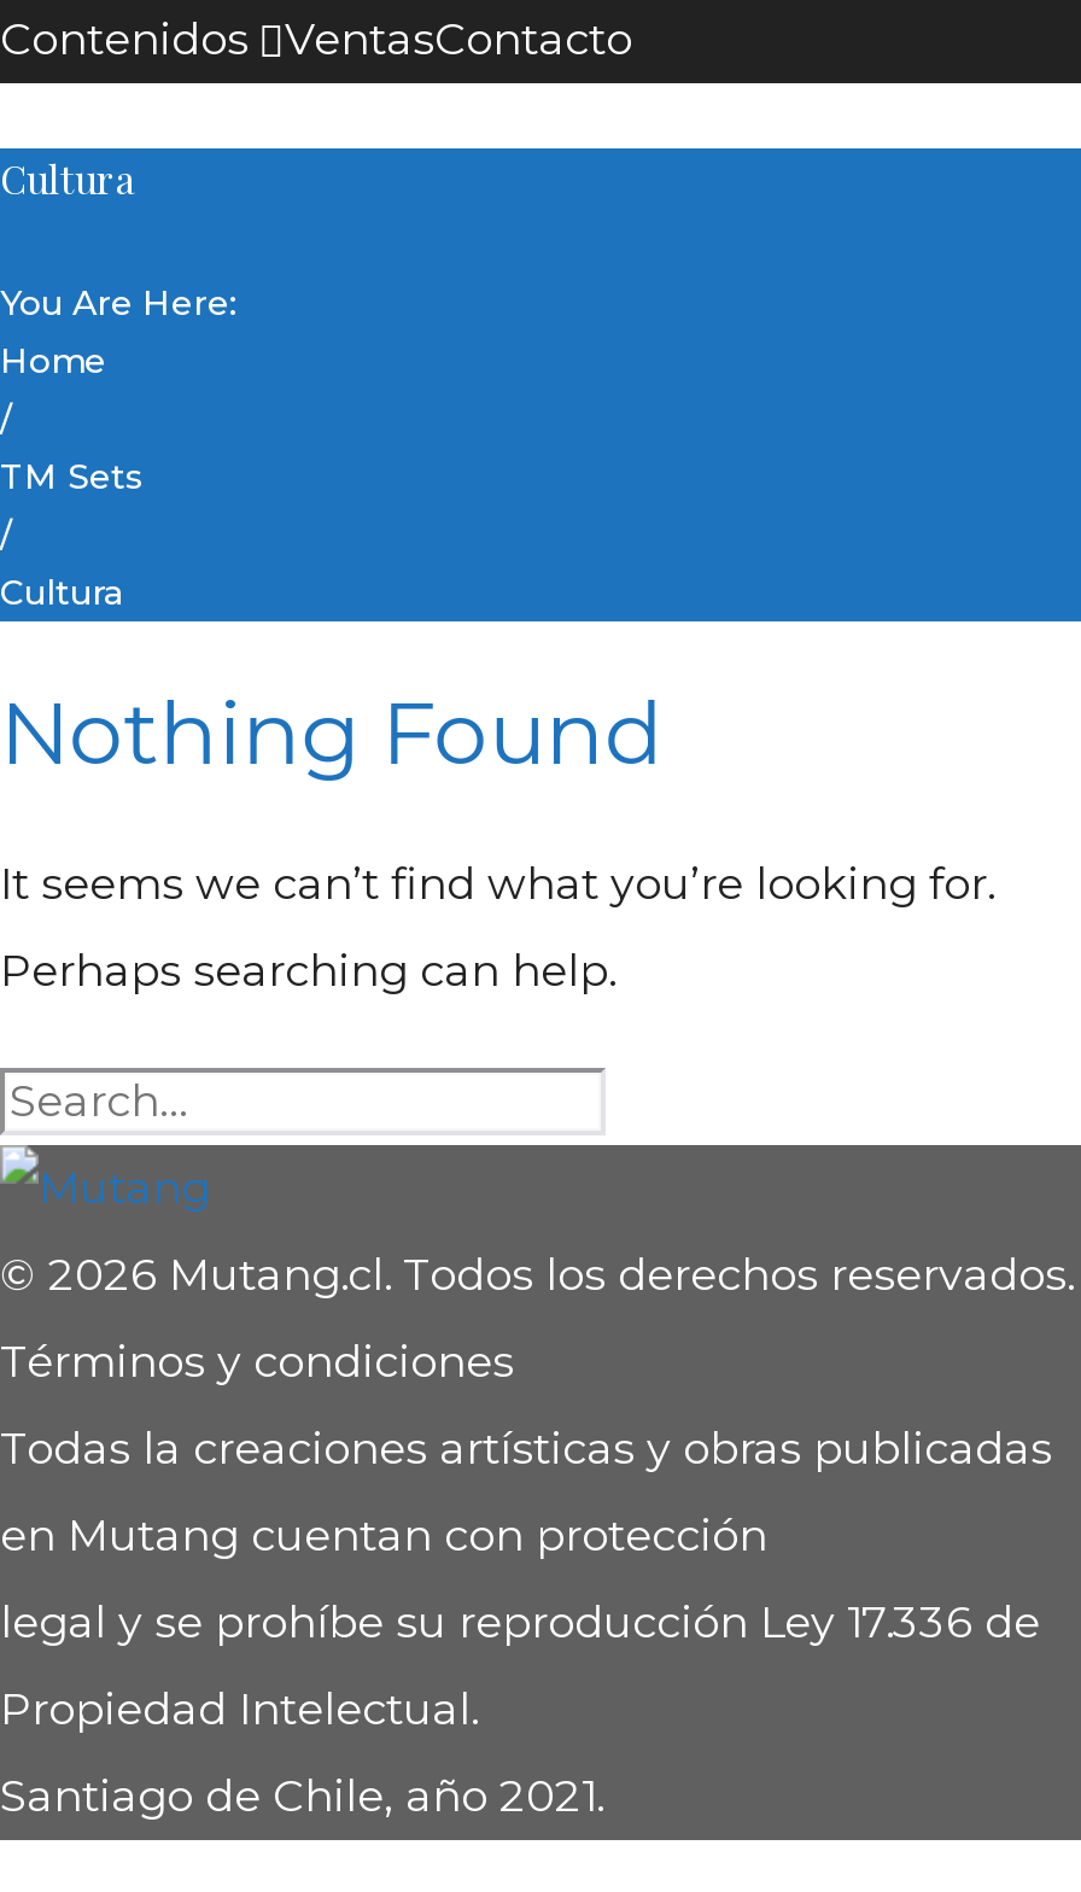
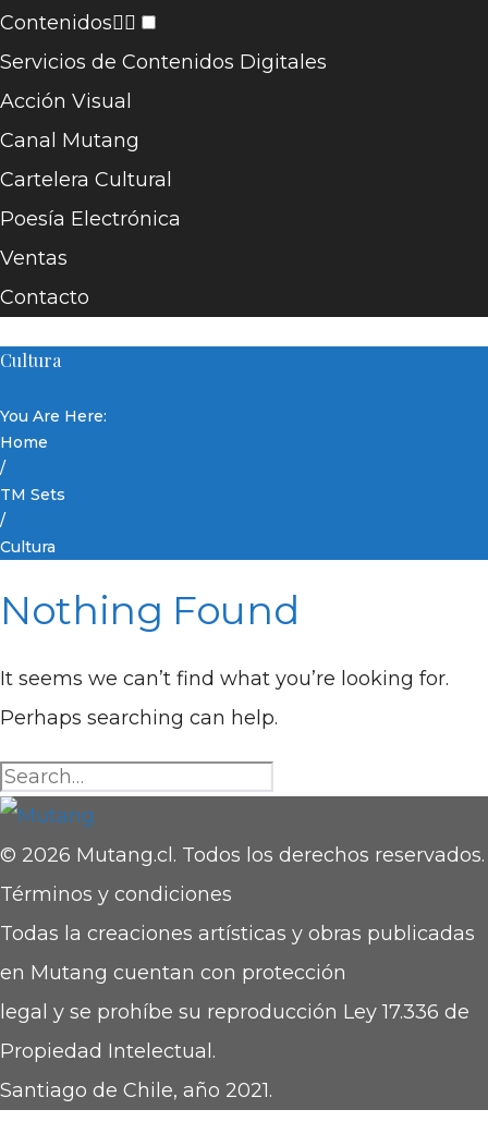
[285,13,632,66] VentasContacto -> [0,50,327,309] Servicios de Contenidos Digitales | Acción Visual | Canal Mutang | Cartelera Cultural | Poesía Electrónica | Ventas | Contacto

